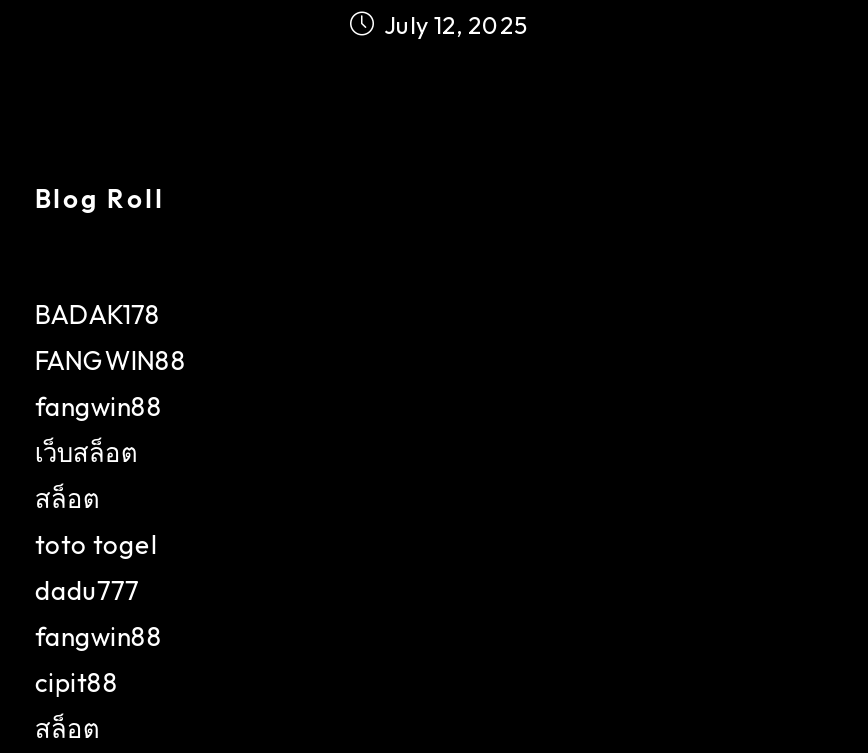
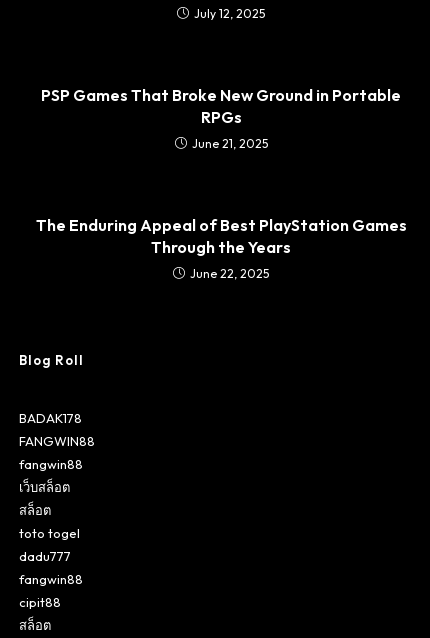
none -> [35,215,406,281] The Enduring Appeal of Best PlayStation Games | Through the Years | June 22, 2025
none -> [41,85,401,151] PSP Games That Broke New Ground in Portable | RPGs | June 21, 2025

